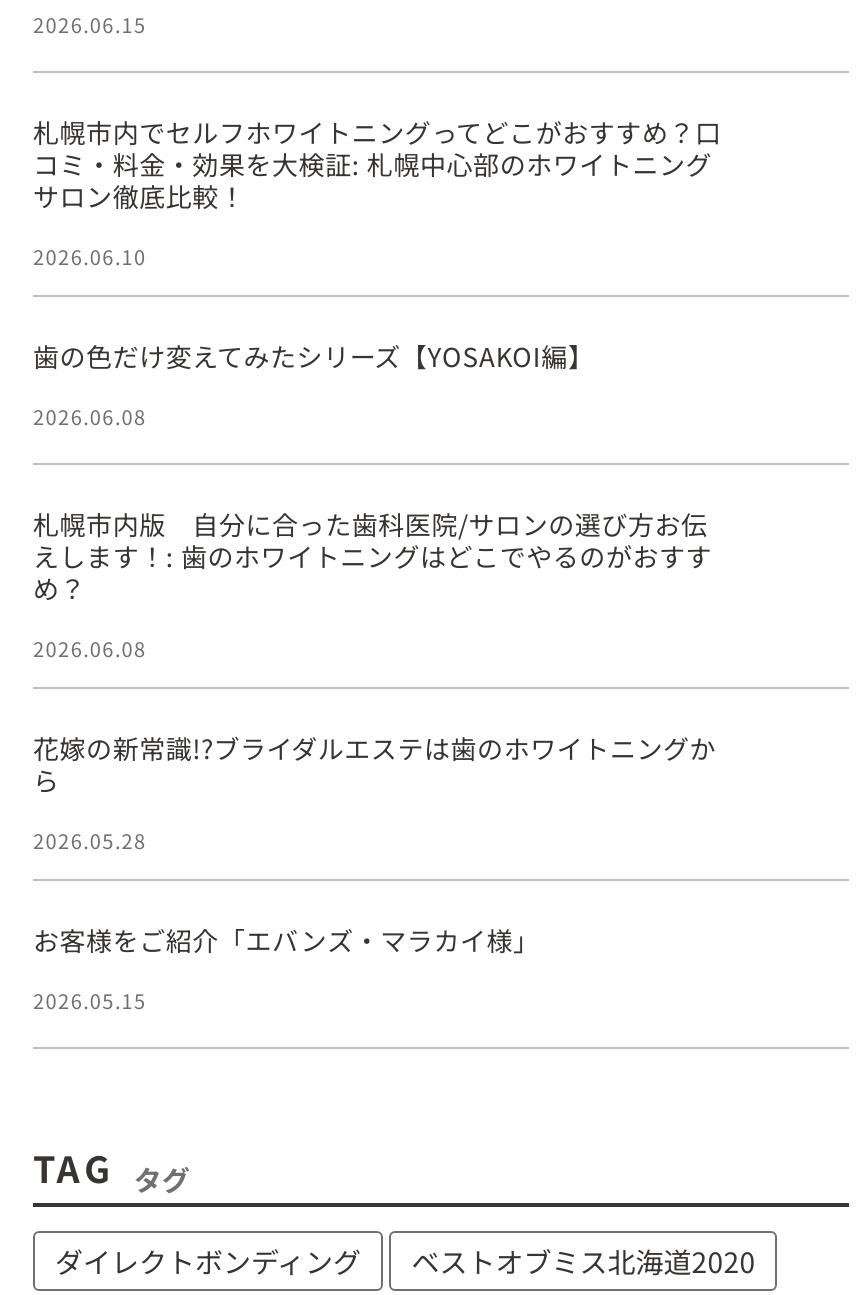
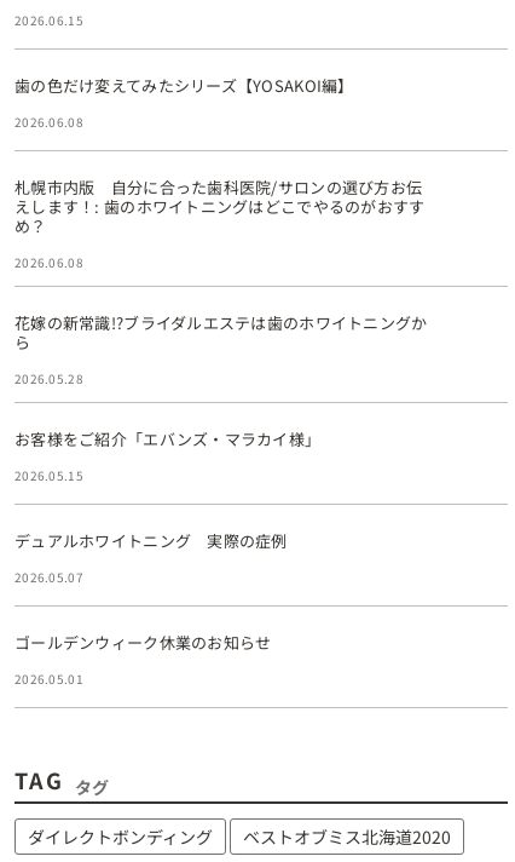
[33,113,722,271] 札幌市内でセルフホワイトニングってどこがおすすめ？口 | コミ・料金・効果を大検証: 札幌中心部のホワイトニング | サロン徹底比較！ | 2026.06.10 -> none
moved [33,337,716,1015] -> [15,74,427,484]: 歯の色だけ変えてみたシリーズ【YOSAKOI編】 | 2026.06.08 | 札幌市内版 自分に合った歯科医院/サロンの選び方お伝 | ... | お客様をご紹介「エバンズ・マラカイ様」 | 2026.05.15
none -> [15,529,287,688] デュアルホワイトニング 実際の症例 | 2026.05.07 | ゴールデンウィーク休業のお知らせ | 2026.05.01

